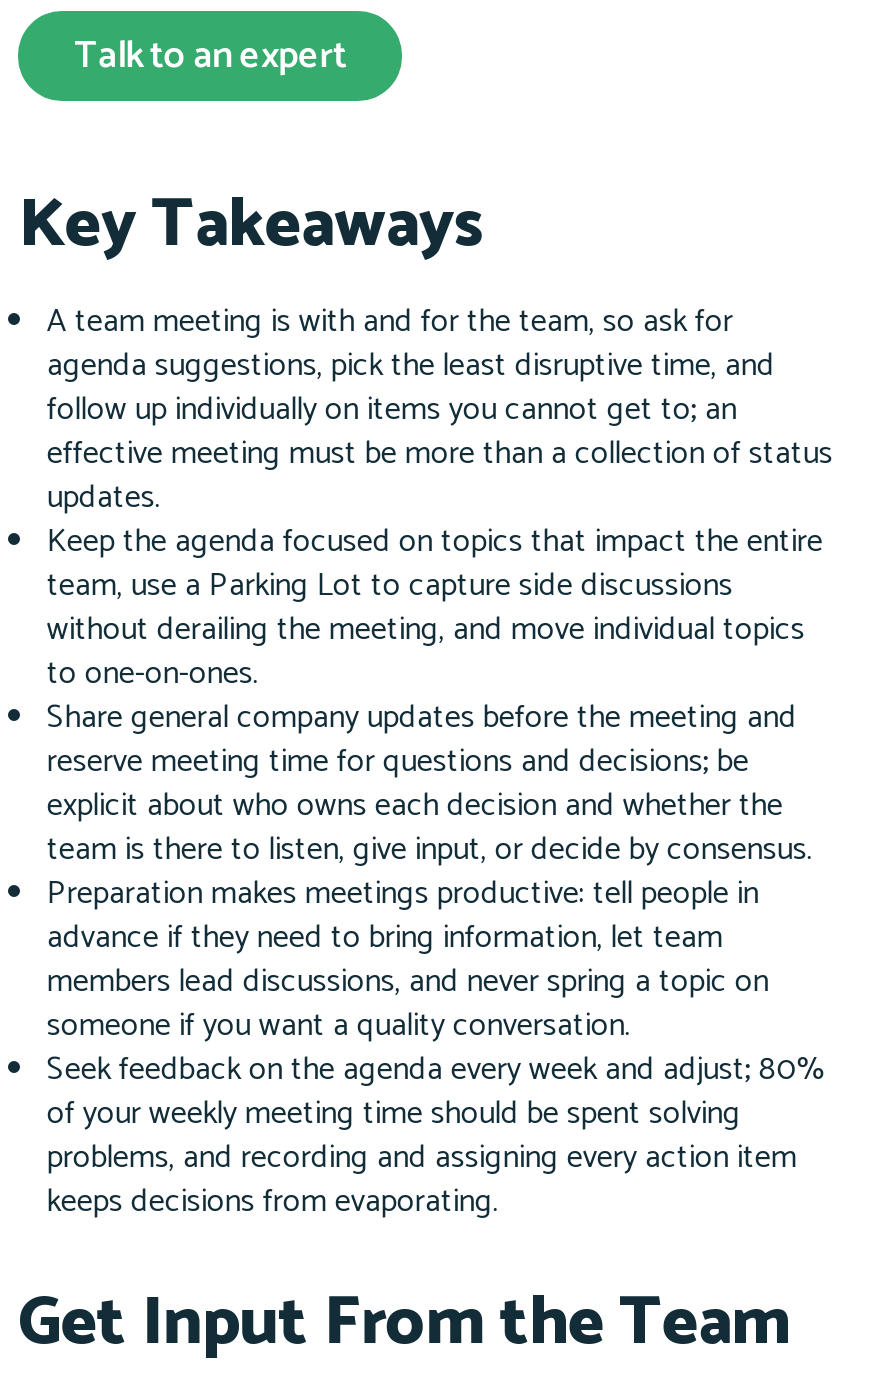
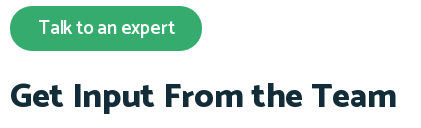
[18,172,833,1230] Key Takeaways | A team meeting is with and for the team, so ask for | agenda suggestions, pick the least disruptive time, and | follow up individually on items you cannot get to; an | effective meeting must be more than a collection of status | updates. | Keep the agenda focused on topics that impact the entire | team, use a Parking Lot to capture side discussions | without derailing the meeting, and move individual topics | to one-on-ones. | Share general company updates before the meeting and | reserve meeting time for questions and decisions; be | explicit about who owns each decision and whether the | team is there to listen, give input, or decide by consensus. | Preparation makes meetings productive: tell people in | advance if they need to bring information, let team | members lead discussions, and never spring a topic on | someone if you want a quality conversation. | Seek feedback on the agenda every week and adjust; 80% | of your weekly meeting time should be spent solving | problems, and recording and assigning every action item | keeps decisions from evaporating. -> none

